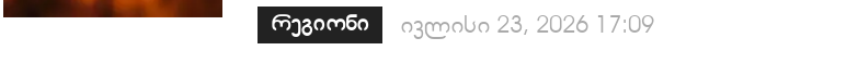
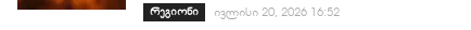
[271,9,654,39] რეგიონი ივლისი 23, 2026 17:09 -> [150,4,340,19] რეგიონი ივლისი 20, 2026 16:52

